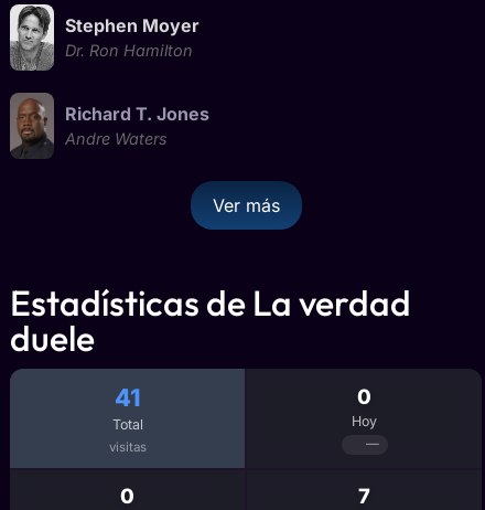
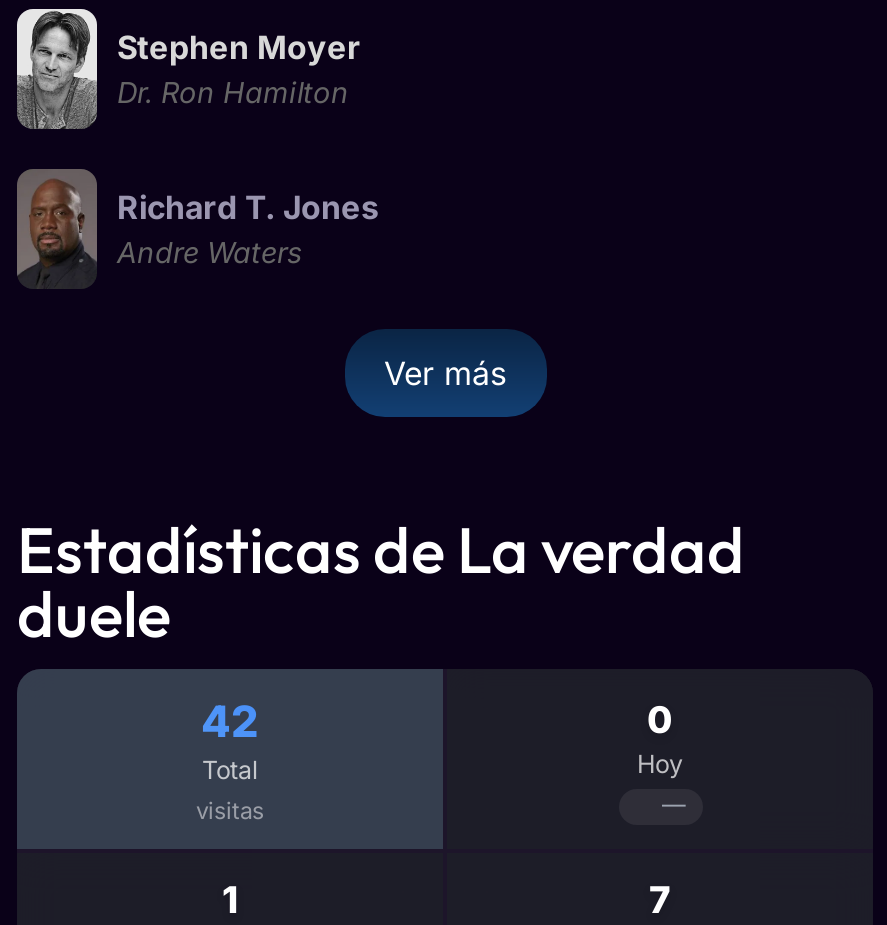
[114,383,141,411] 41 -> [201,694,259,746] 42
[120,483,134,507] 0 -> [222,876,238,920] 1

